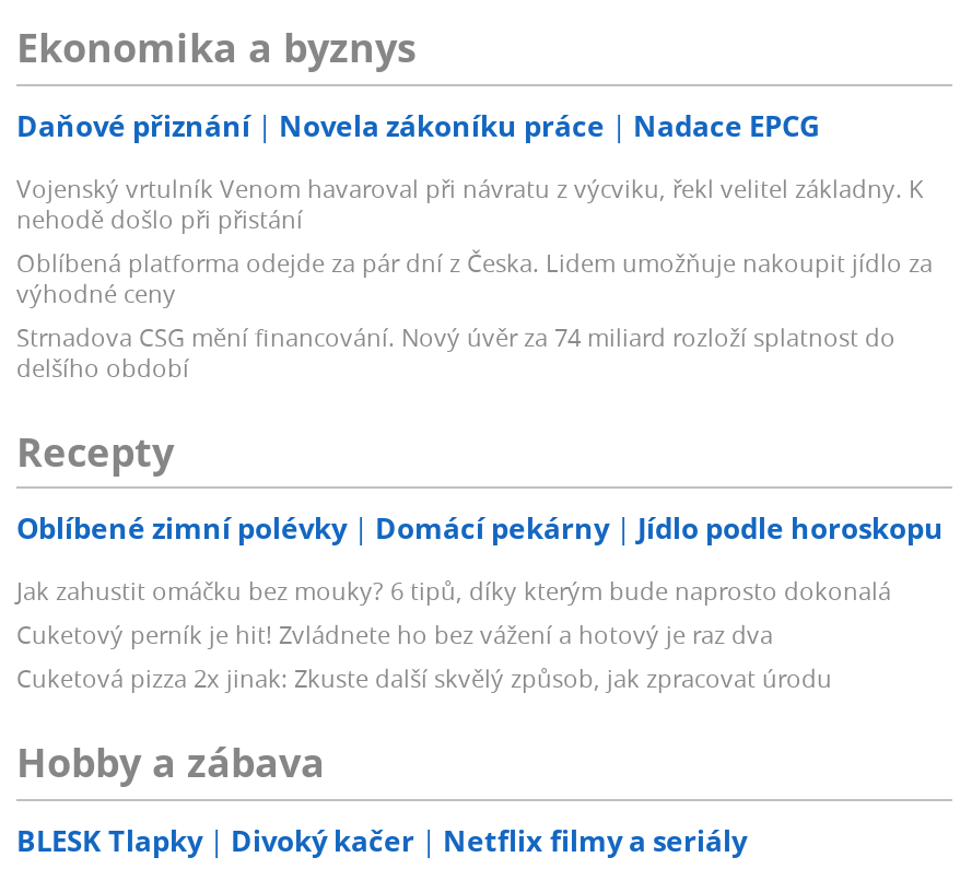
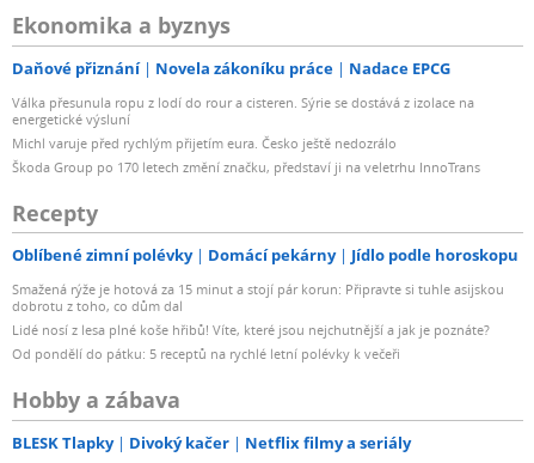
[16,171,933,383] Vojenský vrtulník Venom havaroval při návratu z výcviku, řekl velitel základny. K | nehodě došlo při přistání | Oblíbená platforma odejde za pár dní z Česka. Lidem umožňuje nakoupit jídlo za | výhodné ceny | Strnadova CSG mění financování. Nový úvěr za 74 miliard rozloží splatnost do | delšího období -> [12,93,480,176] Válka přesunula ropu z lodí do rour a cisteren. Sýrie se dostává z izolace na | energetické výsluní | Michl varuje před rychlým přijetím eura. Česko ještě nedozrálo | Škoda Group po 170 letech změní značku, představí ji na veletrhu InnoTrans
[16,575,891,695] Jak zahustit omáčku bez mouky? 6 tipů, díky kterým bude naprosto dokonalá | Cuketový perník je hit! Zvládnete ho bez vážení a hotový je raz dva | Cuketová pizza 2x jinak: Zkuste další skvělý způsob, jak zpracovat úrodu -> [12,280,504,363] Smažená rýže je hotová za 15 minut a stojí pár korun: Připravte si tuhle asijskou | dobrotu z toho, co dům dal | Lidé nosí z lesa plné koše hřibů! Víte, které jsou nejchutnější a jak je poznáte? | Od pondělí do pátku: 5 receptů na rychlé letní polévky k večeři

